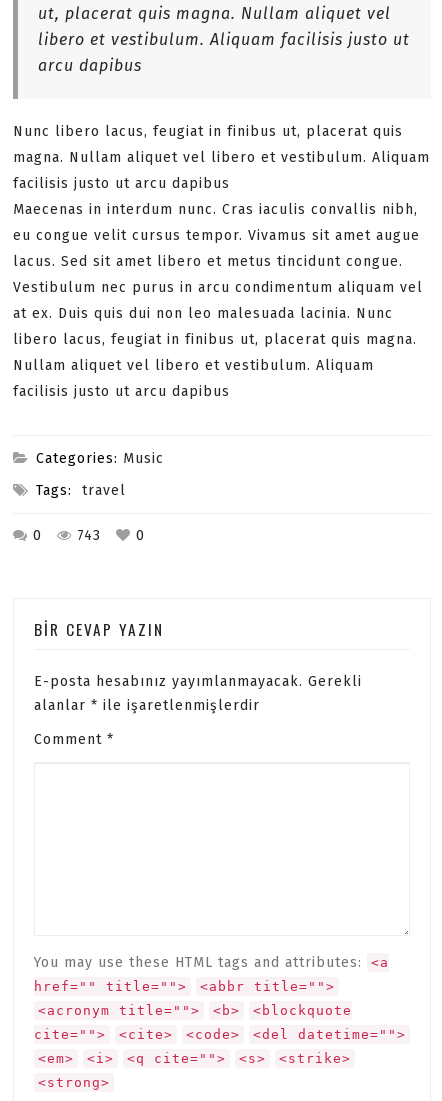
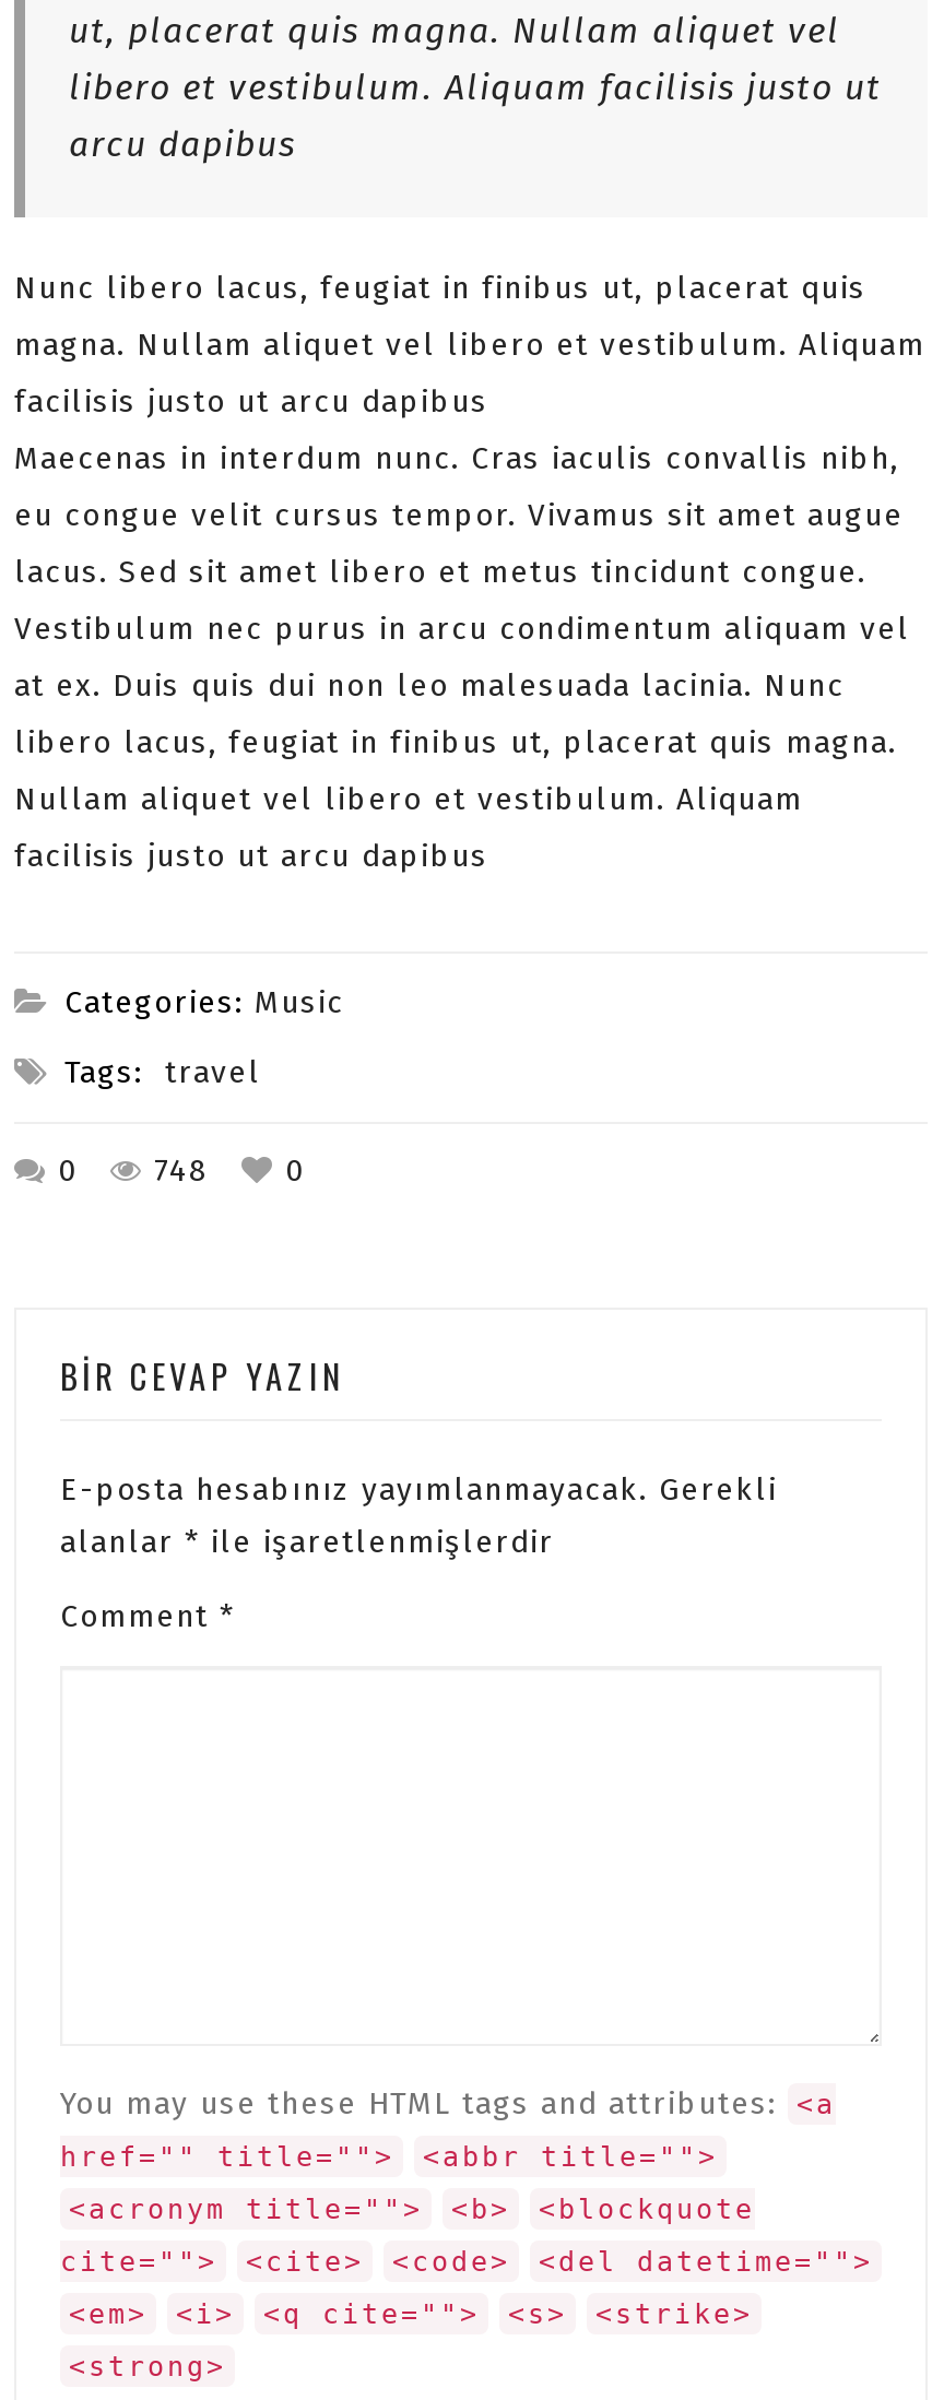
[77,527,101,544] 743 -> [154,1152,209,1189] 748

